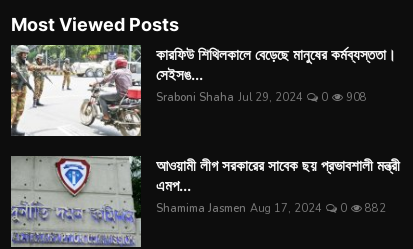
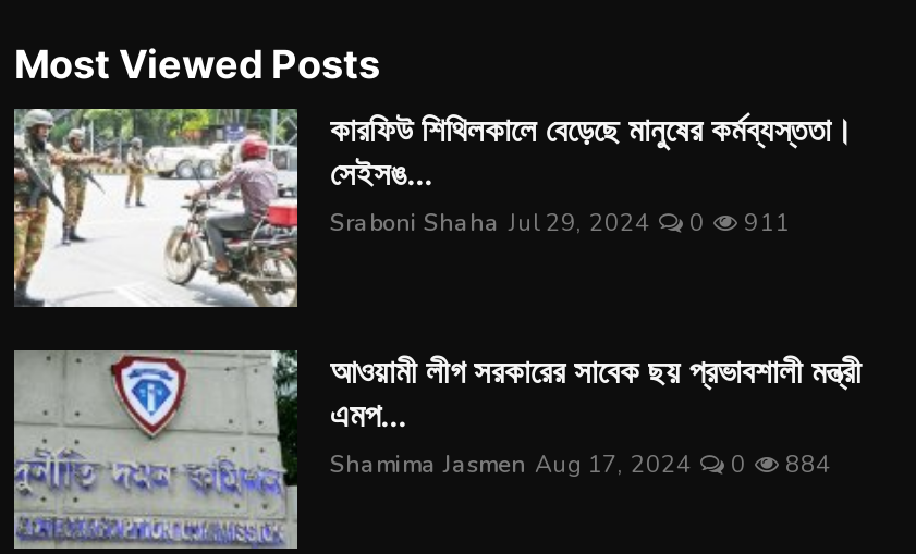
[156,90,367,105] Sraboni Shaha Jul 29, 2024 0 908 -> [330,207,790,239] Sraboni Shaha Jul 29, 2024 0 911
[156,201,386,216] Shamima Jasmen Aug 17, 2024 0 882 -> [330,448,831,481] Shamima Jasmen Aug 17, 2024 0 884

